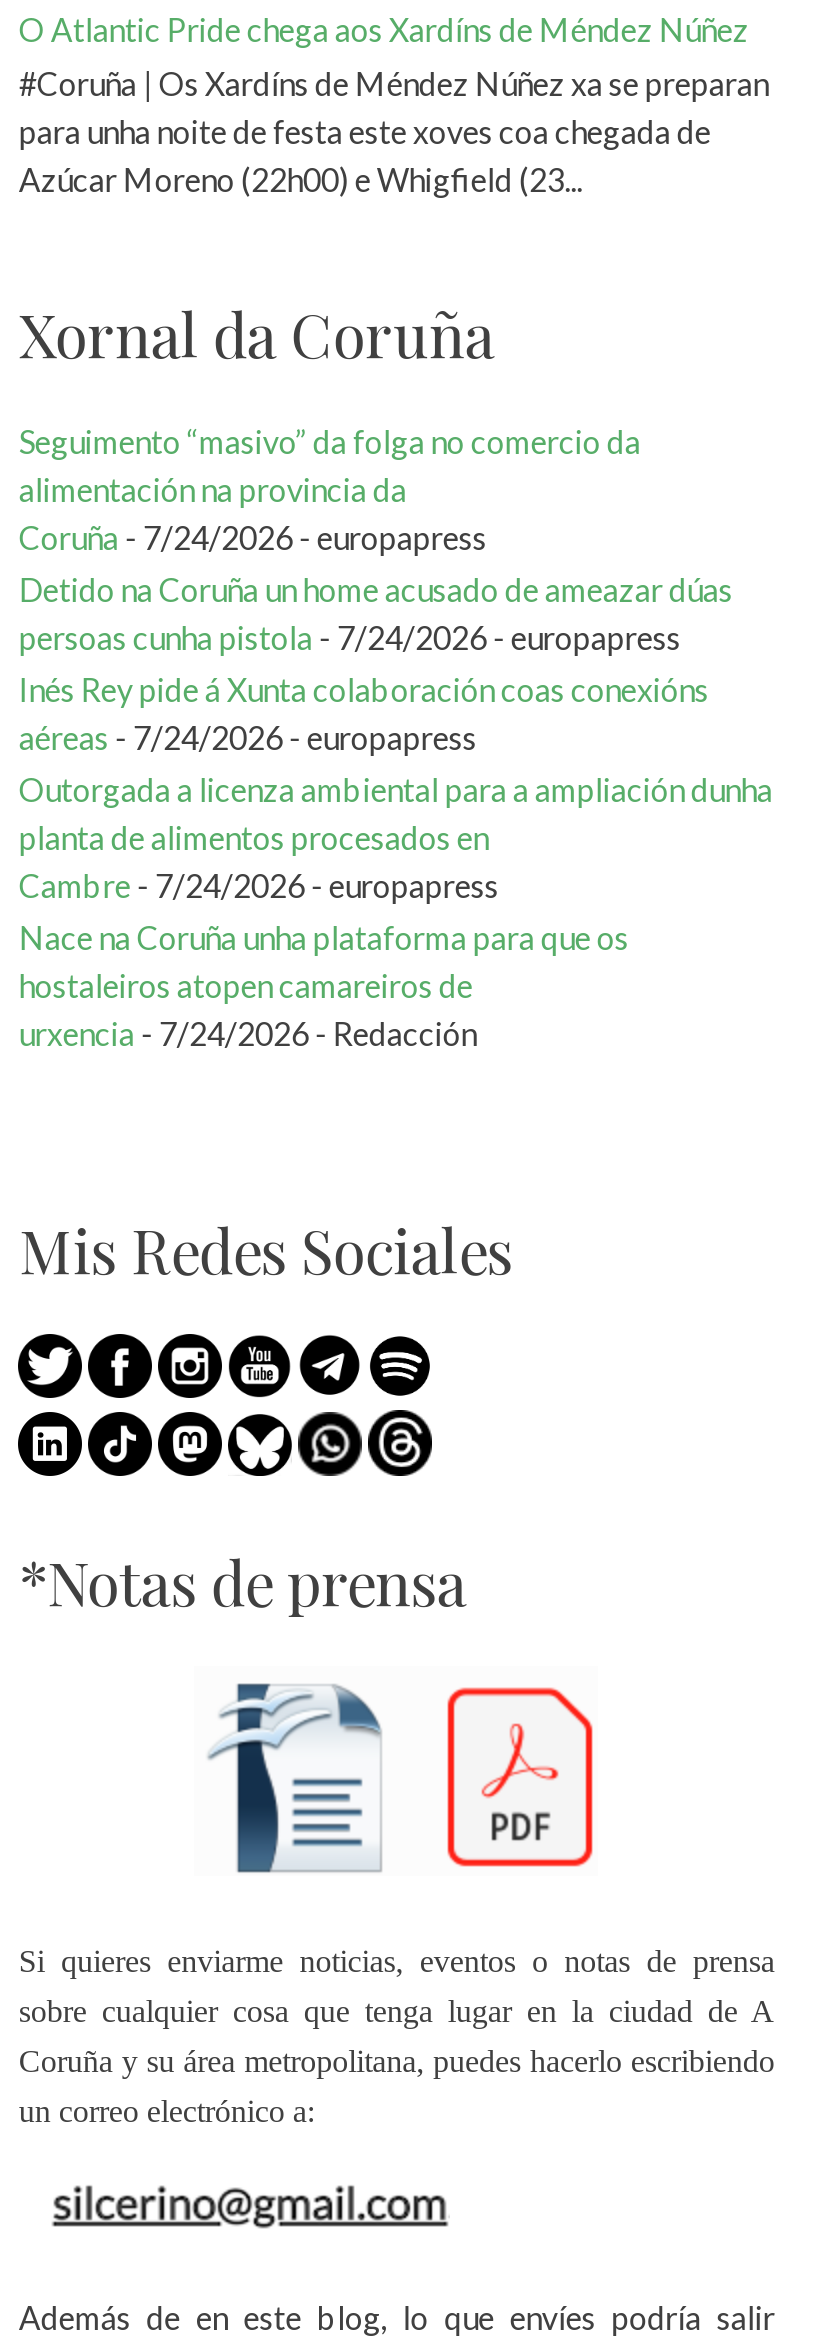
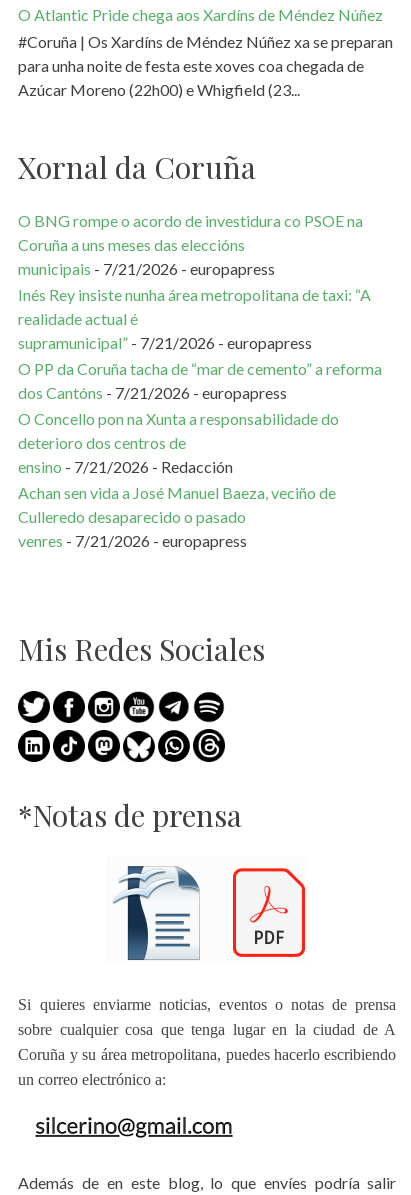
[19,421,773,1051] Seguimento “masivo” da folga no comercio da | alimentación na provincia da | Coruña - 7/24/2026 - europapress | Detido na Coruña un home acusado de ameazar dúas | persoas cunha pistola - 7/24/2026 - europapress | Inés Rey pide á Xunta colaboración coas conexións | aéreas - 7/24/2026 - europapress | Outorgada a licenza ambiental para a ampliación dunha | planta de alimentos procesados en | Cambre - 7/24/2026 - europapress | Nace na Coruña unha plataforma para que os | hostaleiros atopen camareiros de | urxencia - 7/24/2026 - Redacción -> [18,211,382,550] O BNG rompe o acordo de investidura co PSOE na | Coruña a uns meses das eleccións | municipais - 7/21/2026 - europapress | Inés Rey insiste nunha área metropolitana de taxi: “A | realidade actual é | supramunicipal” - 7/21/2026 - europapress | O PP da Coruña tacha de “mar de cemento” a reforma | dos Cantóns - 7/21/2026 - europapress | O Concello pon na Xunta a responsabilidade do | deterioro dos centros de | ensino - 7/21/2026 - Redacción | Achan sen vida a José Manuel Baeza, veciño de | Culleredo desaparecido o pasado | venres - 7/21/2026 - europapress

